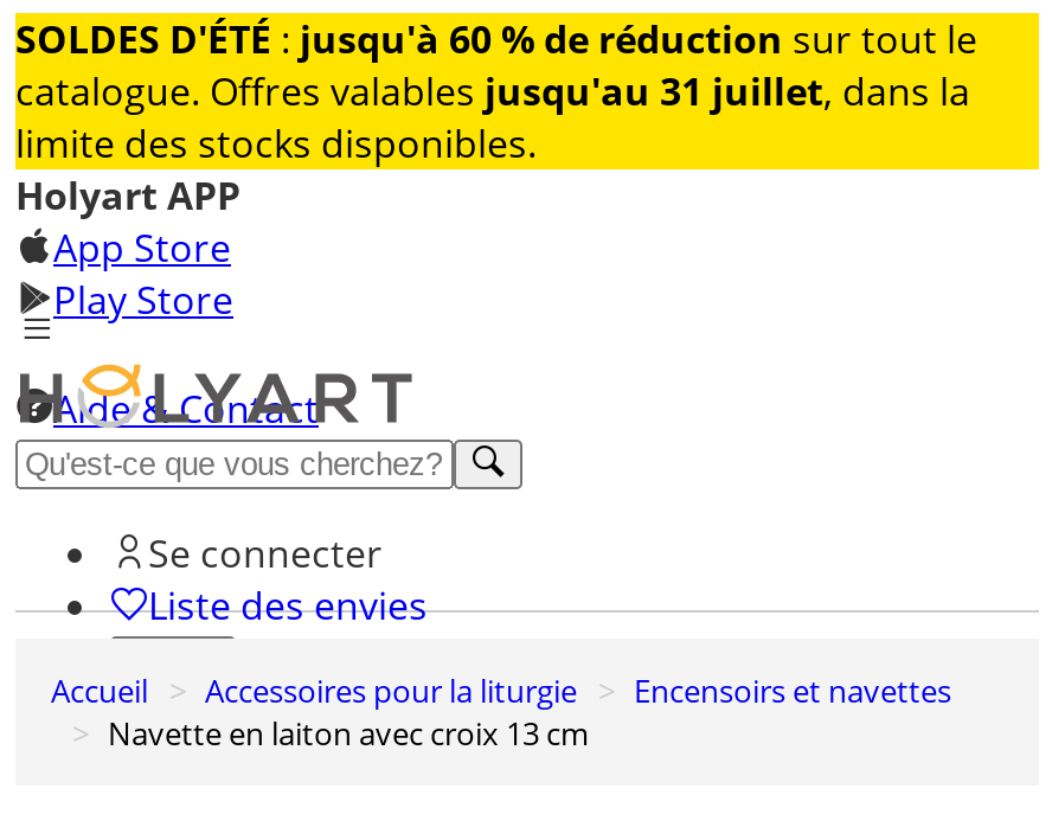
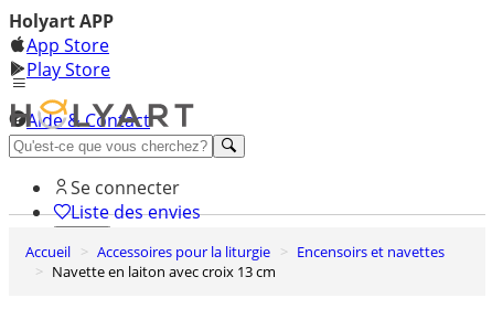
[15,11,1041,172] [image] | SOLDES D'ÉTÉ: jusqu'à 60 % de réduction sur tout le | catalogue. Offres valables jusqu'au 31 juillet, dans la | limite des stocks disponibles. -> none

